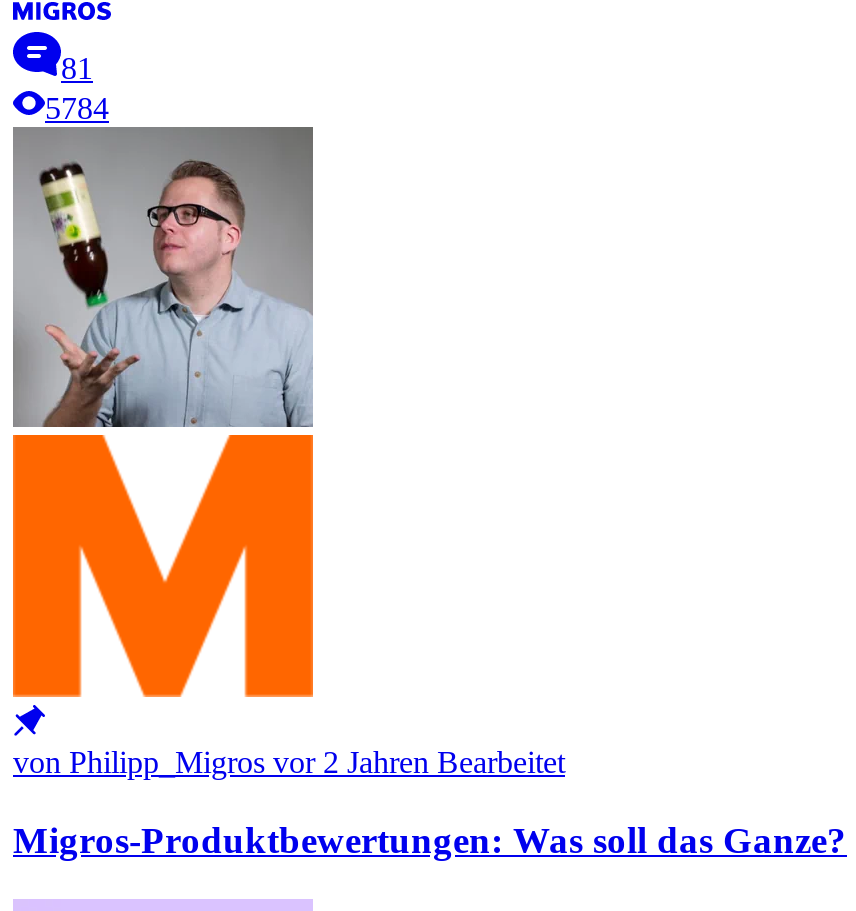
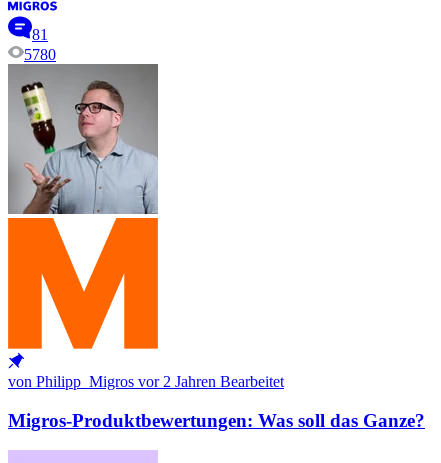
[45,91,109,125] 5784 -> [24,46,56,63] 5780

